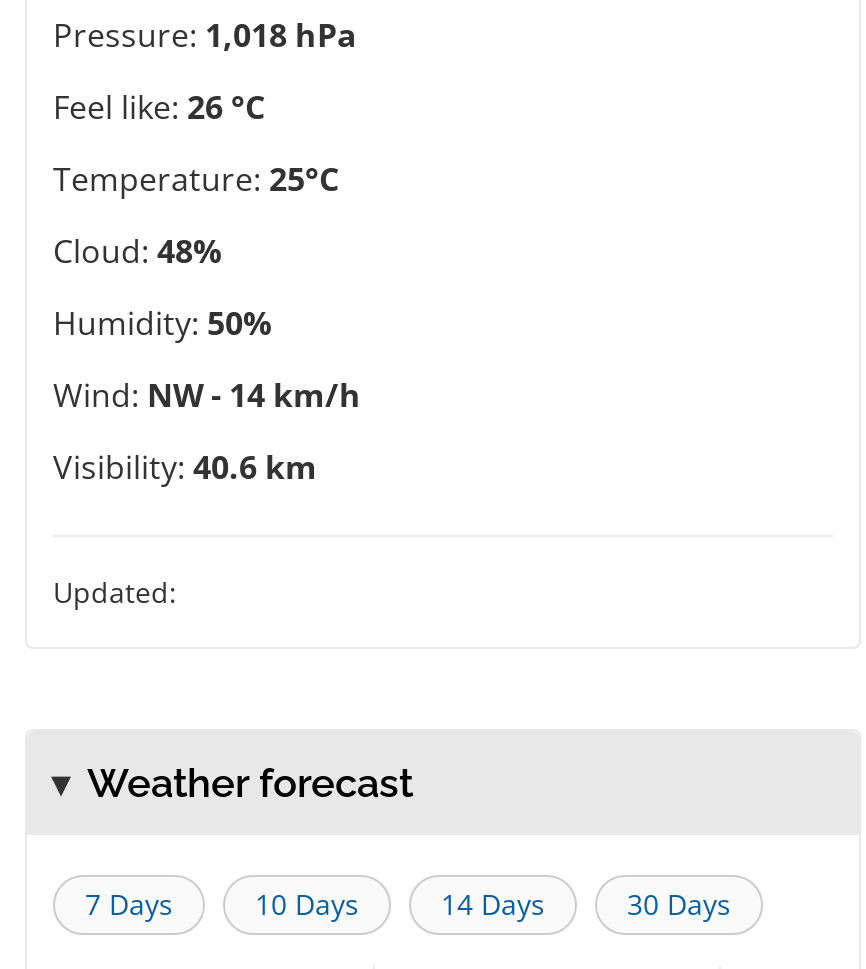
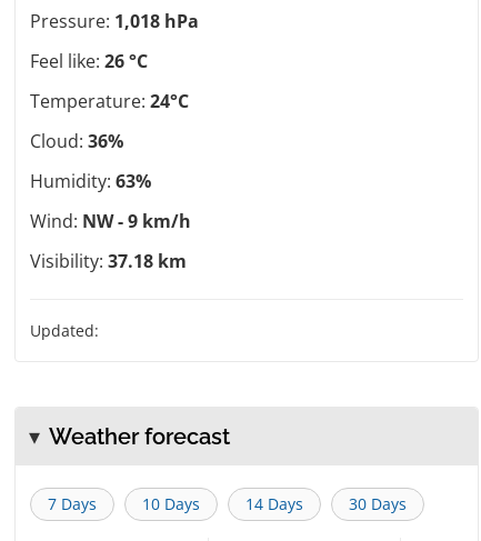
[53,156,339,200] Temperature: 25°C -> [30,89,189,113] Temperature: 24°C
[53,228,221,272] Cloud: 48% -> [30,129,123,153] Cloud: 36%
[53,300,271,344] Humidity: 50% -> [30,169,151,193] Humidity: 63%
[53,372,361,416] Wind: NW - 14 km/h -> [30,209,191,233] Wind: NW - 9 km/h
[53,444,317,488] Visibility: 40.6 km -> [30,249,187,273] Visibility: 37.18 km

